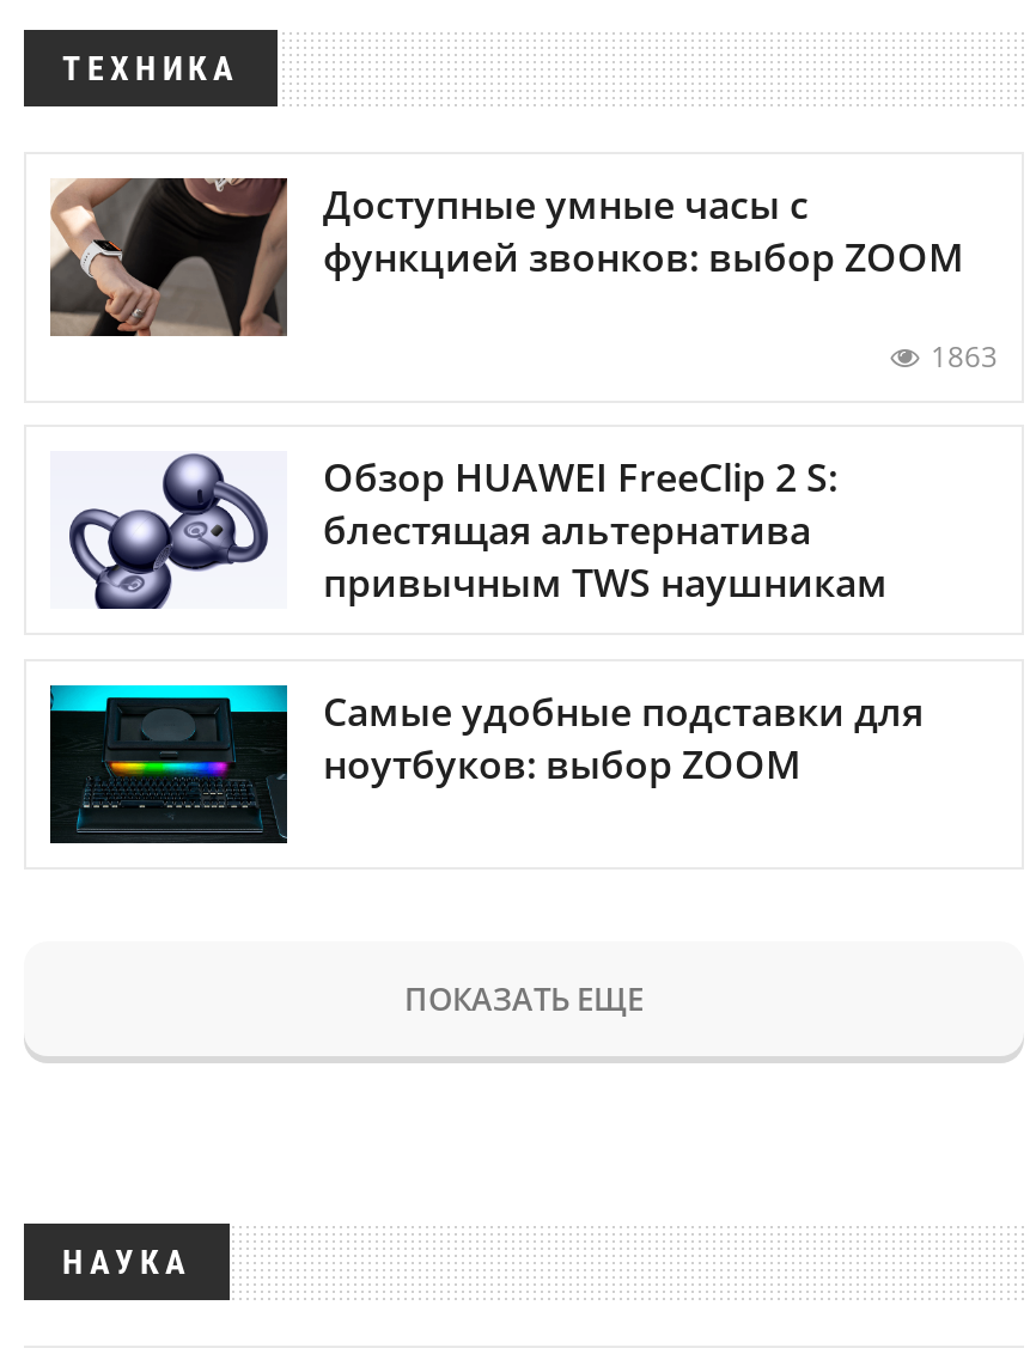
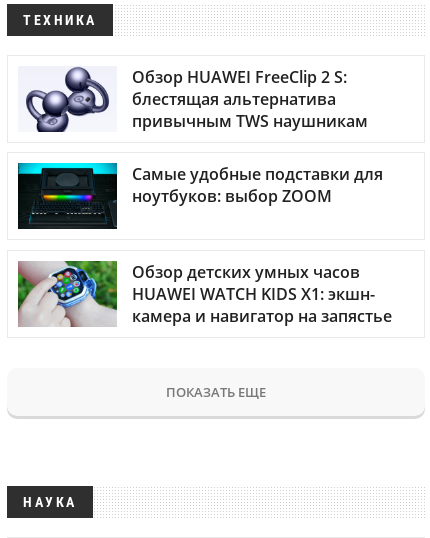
[48,176,998,377] [image] | Доступные умные часы с | функцией звонков: выбор ZOOM | 1863 -> none
moved [65,452,924,789] -> [24,66,383,207]: [image] | Обзор HUAWEI FreeClip 2 S: | блестящая альтернатива | привычным TWS наушникам | Самые удобные подставки для | ноутбуков: выбор ZOOM
none -> [17,260,392,328] [image] | Обзор детских умных часов | HUAWEI WATCH KIDS X1: экшн- | камера и навигатор на запястье

